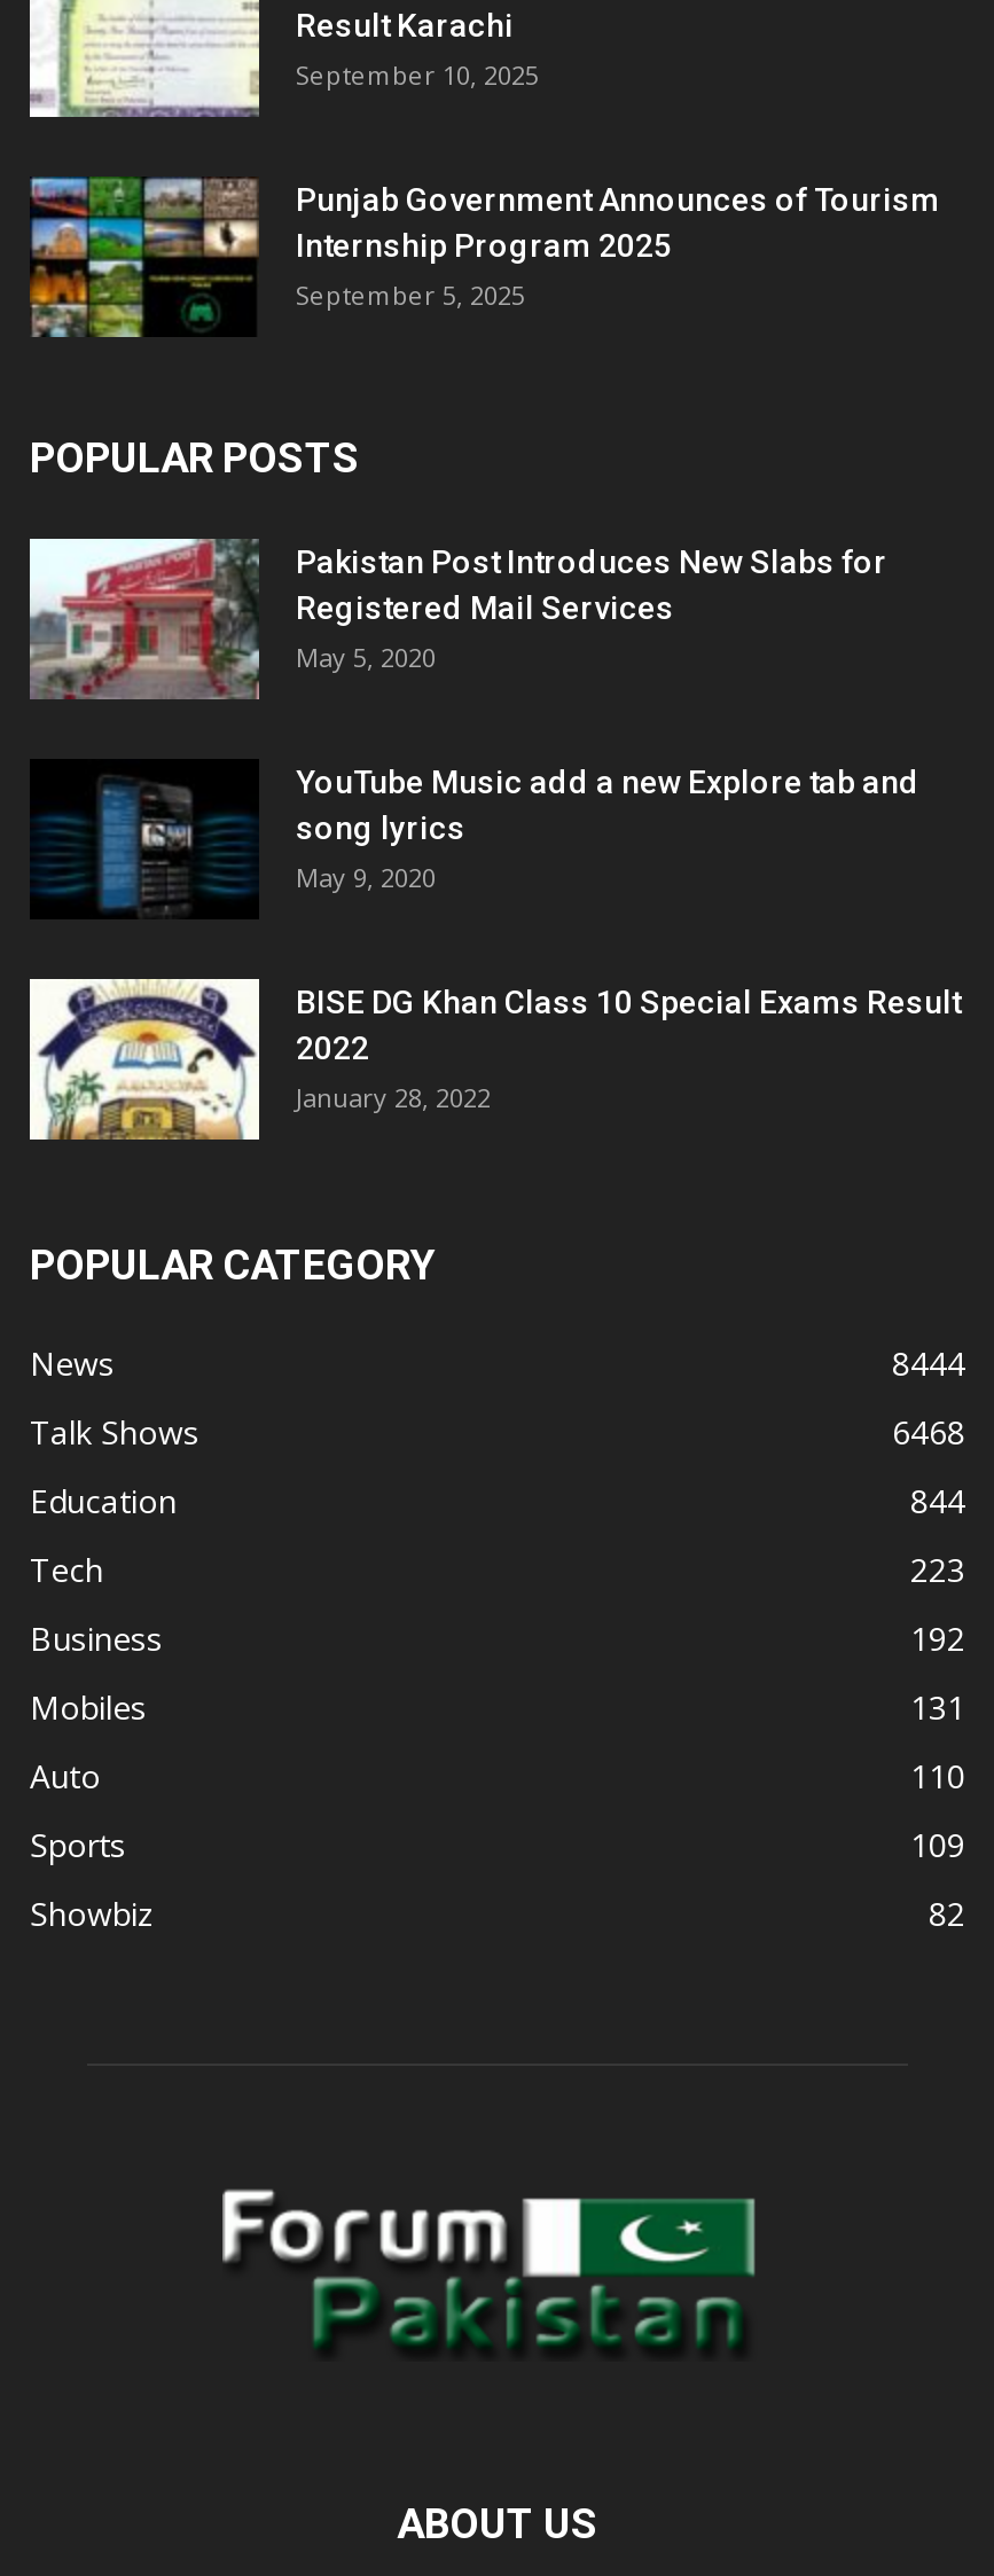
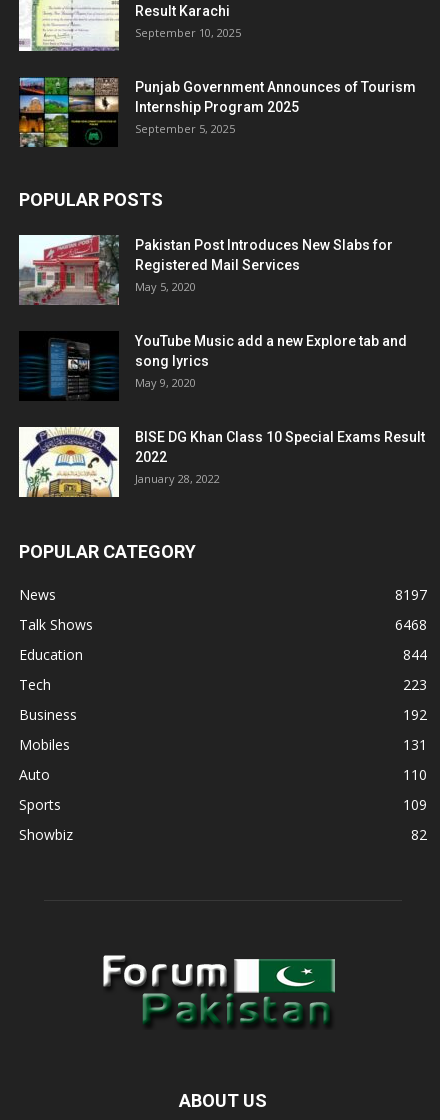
[892,1341,965,1384] 8444 -> [395,585,427,604] 8197

